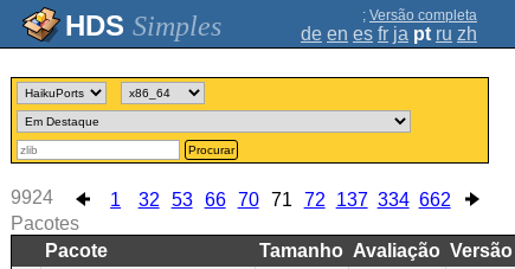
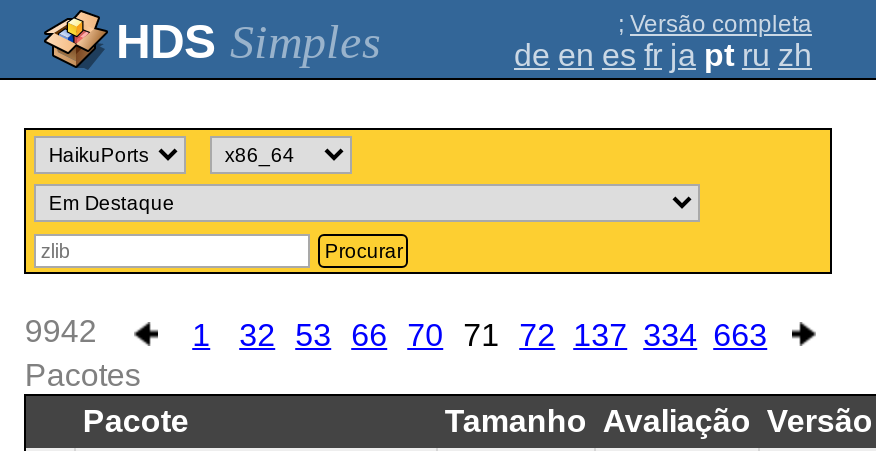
[11,187,54,207] 9924 -> [25,314,97,348] 9942
[110,190,451,210] 1 32 53 66 70 71 72 137 334 662 -> [192,318,767,352] 1 32 53 66 70 71 72 137 334 663

